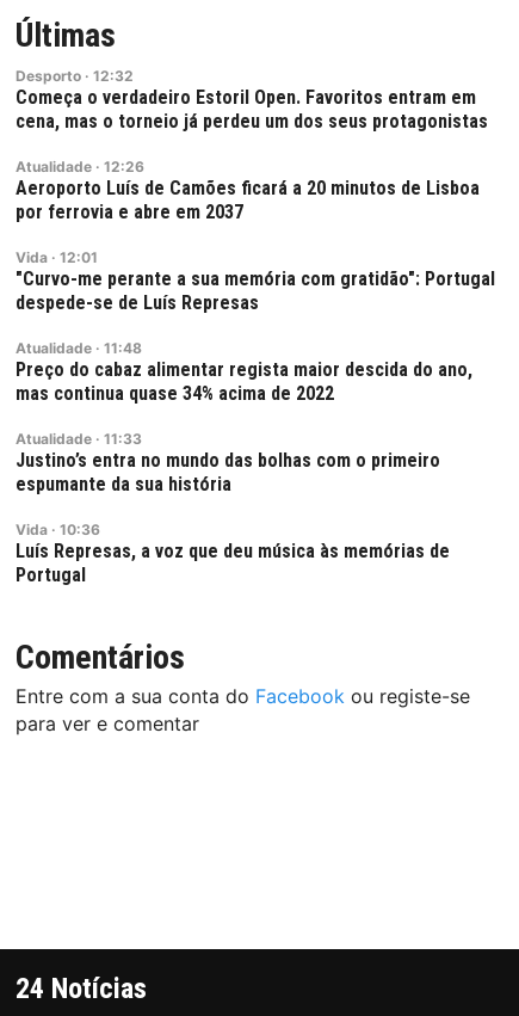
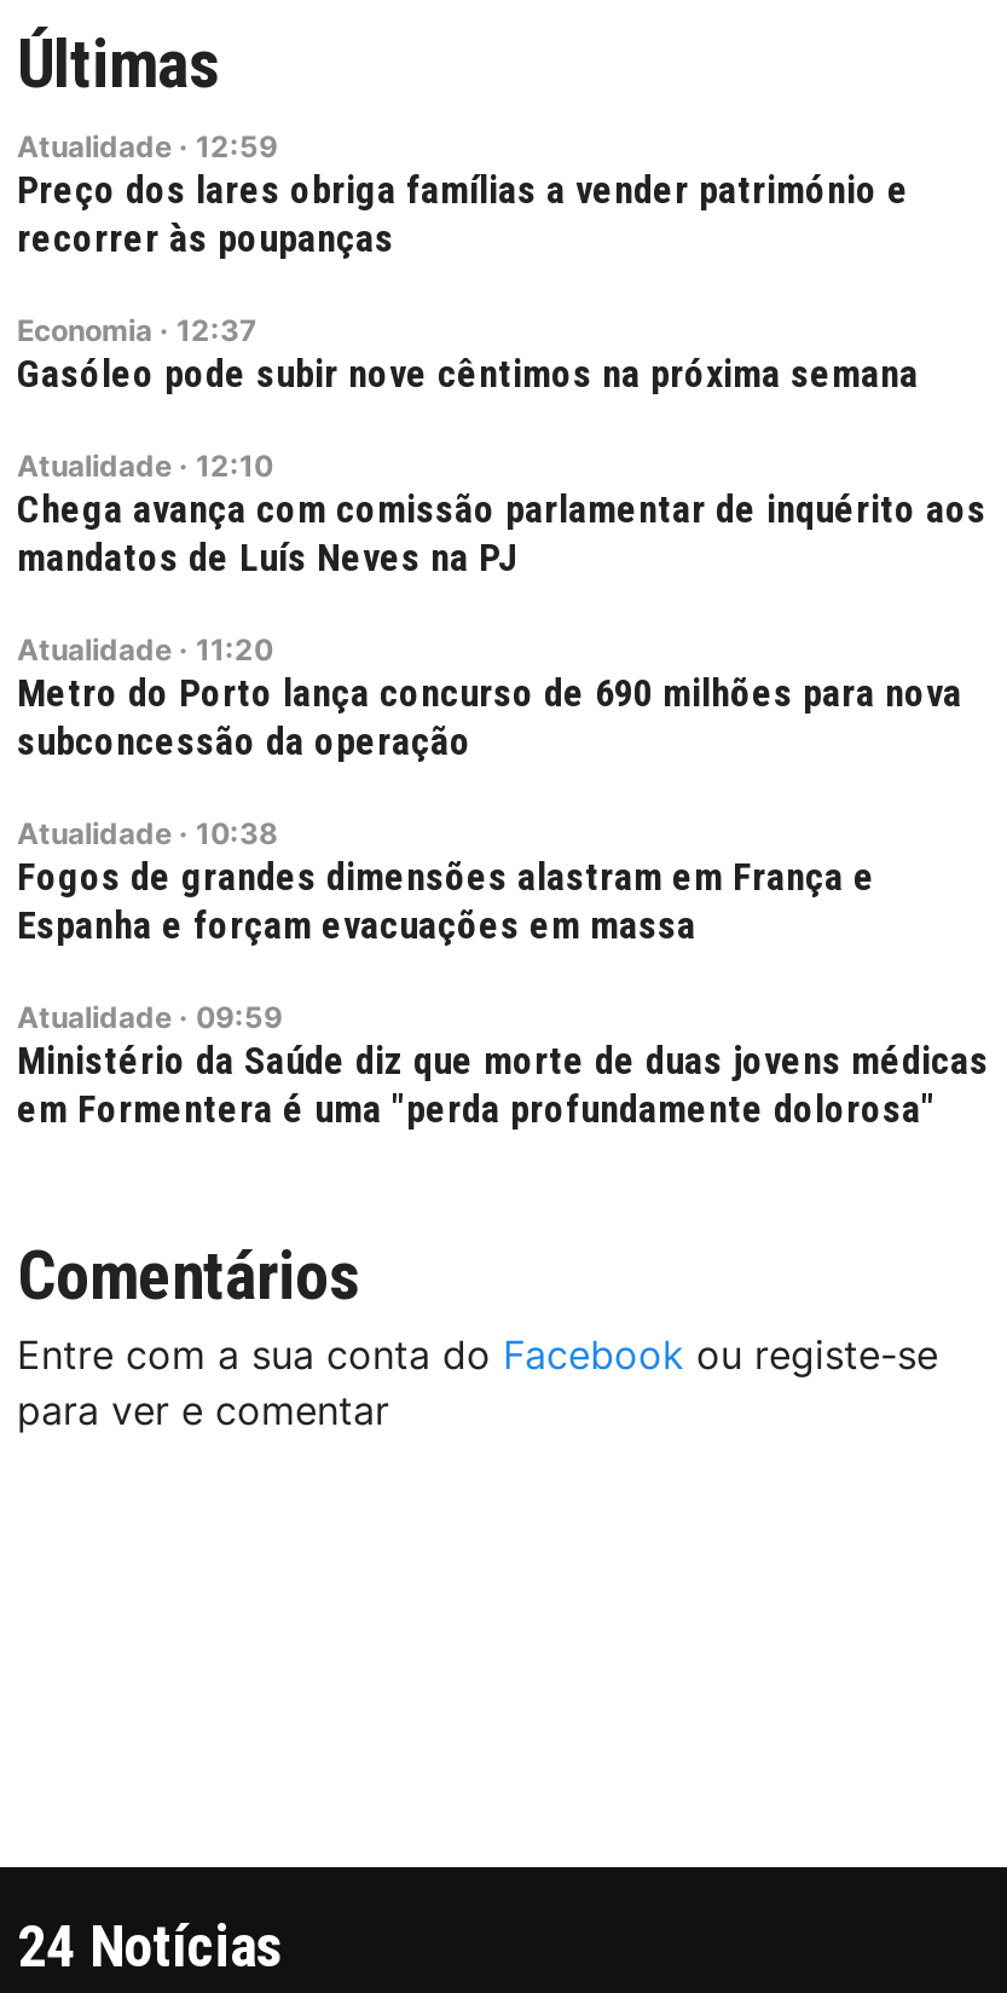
[16,67,488,133] Desporto · 12:32 | Começa o verdadeiro Estoril Open. Favoritos entram em | cena, mas o torneio já perdeu um dos seus protagonistas -> [17,129,909,262] Atualidade · 12:59 | Preço dos lares obriga famílias a vender património e | recorrer às poupanças
[16,158,480,224] Atualidade · 12:26 | Aeroporto Luís de Camões ficará a 20 minutos de Lisboa | por ferrovia e abre em 2037 -> [17,313,919,397] Economia · 12:37 | Gasóleo pode subir nove cêntimos na próxima semana
[16,249,495,314] Vida · 12:01 | "Curvo-me perante a sua memória com gratidão": Portugal | despede-se de Luís Represas -> [17,448,986,581] Atualidade · 12:10 | Chega avança com comissão parlamentar de inquérito aos | mandatos de Luís Neves na PJ
[16,339,472,405] Atualidade · 11:48 | Preço do cabaz alimentar regista maior descida do ano, | mas continua quase 34% acima de 2022 -> [17,632,962,765] Atualidade · 11:20 | Metro do Porto lança concurso de 690 milhões para nova | subconcessão da operação
[16,430,440,496] Atualidade · 11:33 | Justino’s entra no mundo das bolhas com o primeiro | espumante da sua história -> [17,816,875,949] Atualidade · 10:38 | Fogos de grandes dimensões alastram em França e | Espanha e forçam evacuações em massa
[16,521,450,587] Vida · 10:36 | Luís Represas, a voz que deu música às memórias de | Portugal -> [17,1000,989,1133] Atualidade · 09:59 | Ministério da Saúde diz que morte de duas jovens médicas | em Formentera é uma "perda profundamente dolorosa"

